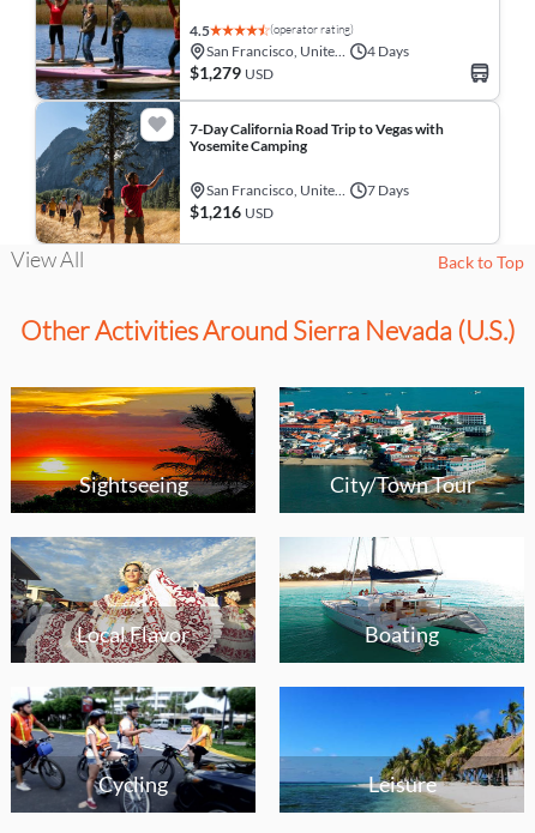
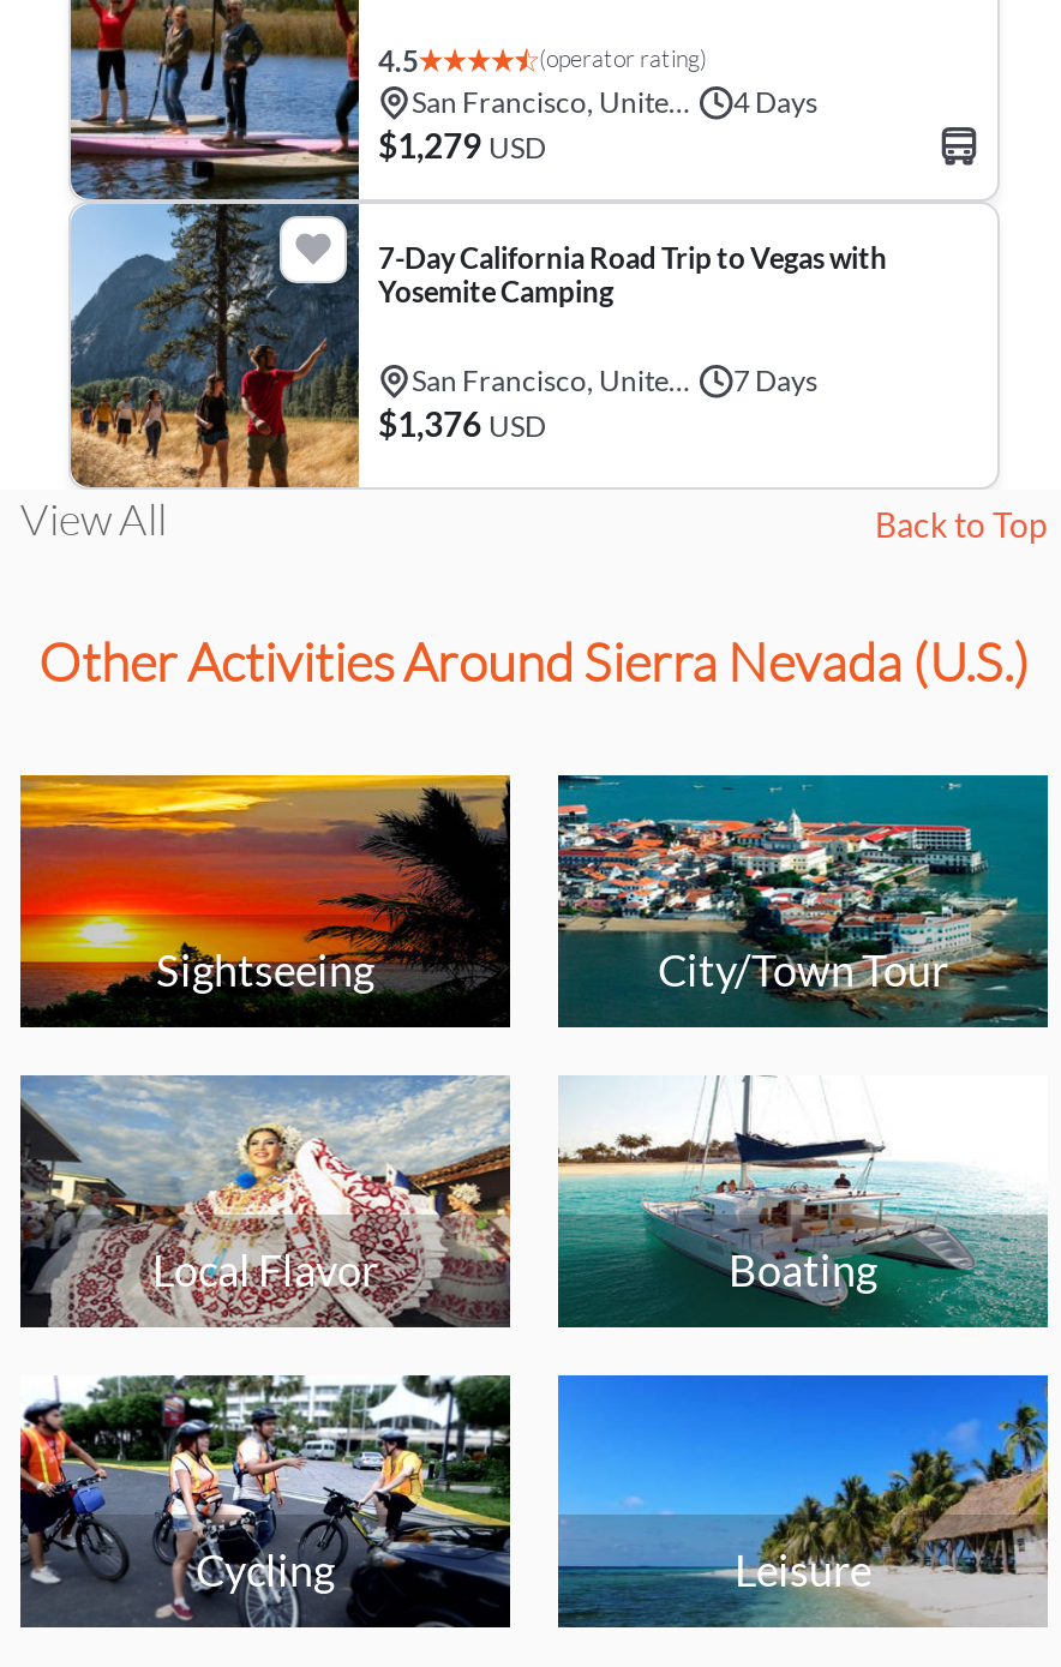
[190,201,273,222] $1,216 USD -> [378,403,546,444] $1,376 USD

